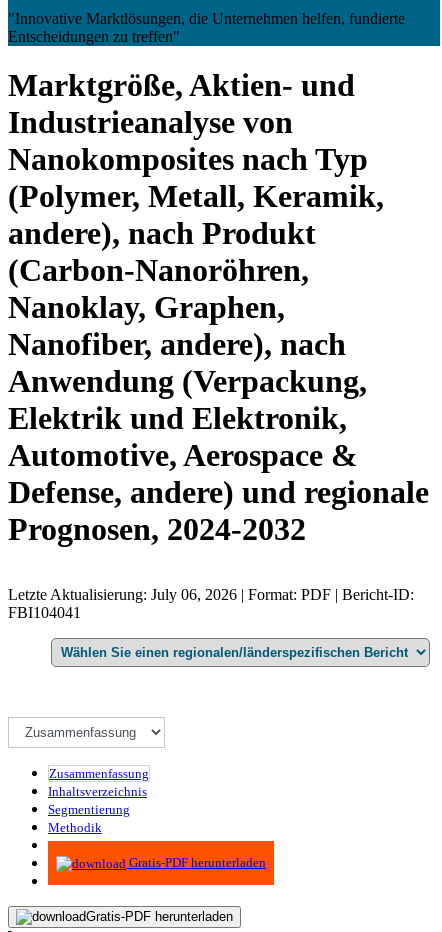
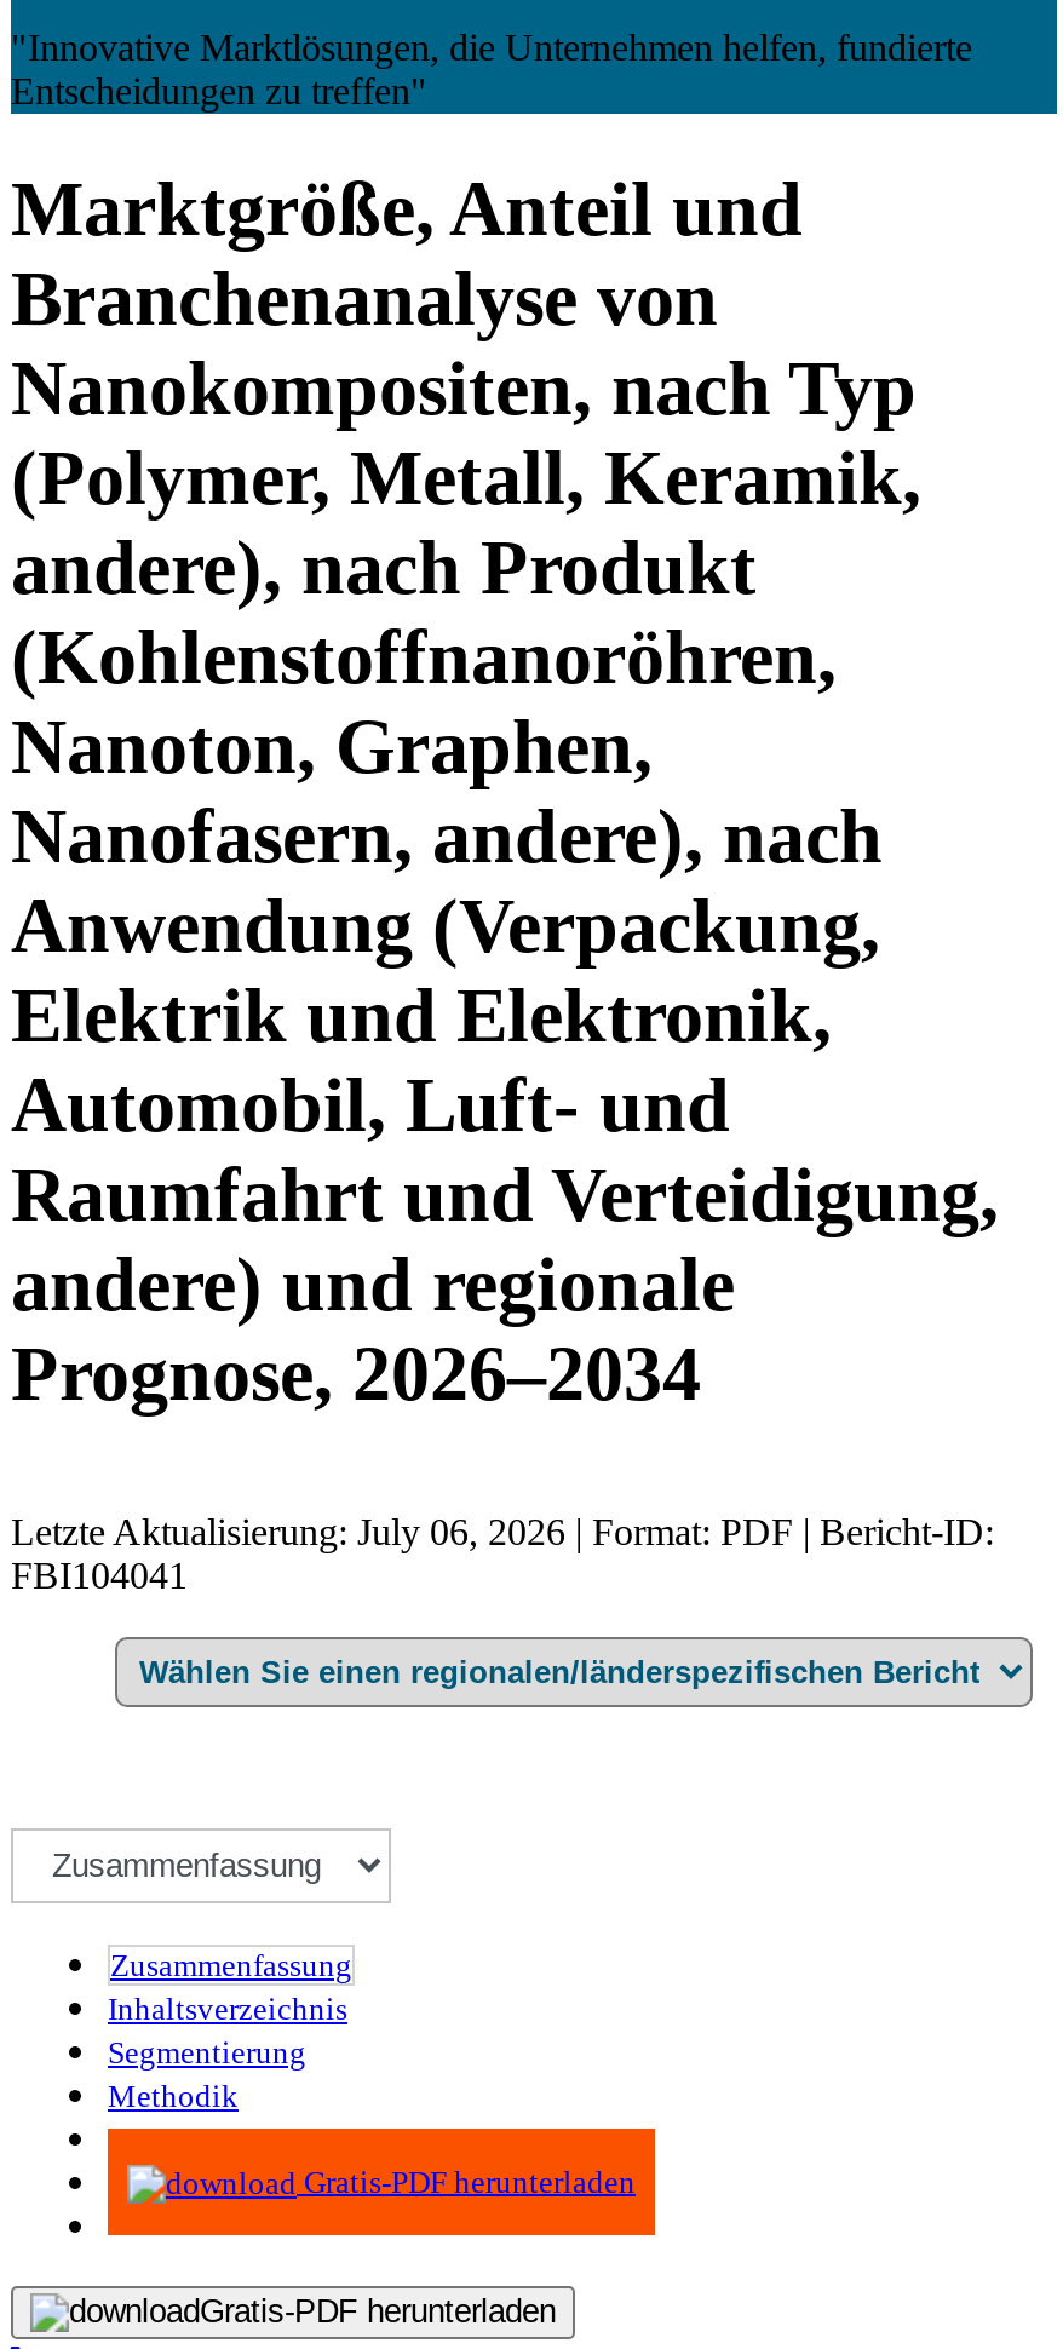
[8,67,355,103] Marktgröße, Aktien- und -> [11,166,803,253] Marktgröße, Anteil und
[8,104,293,140] Industrieanalyse von -> [11,255,718,342] Branchenanalyse von
[8,141,368,177] Nanokomposites nach Typ -> [11,345,917,432] Nanokompositen, nach Typ
[8,252,346,362] (Carbon-Nanoröhren, | Nanoklay, Graphen, | Nanofiber, andere), nach -> [11,614,883,880] (Kohlenstoffnanoröhren, | Nanoton, Graphen, | Nanofasern, andere), nach
[8,437,429,547] Automotive, Aerospace & | Defense, andere) und regionale | Prognosen, 2024-2032 -> [11,1062,999,1418] Automobil, Luft- und | Raumfahrt und Verteidigung, | andere) und regionale | Prognose, 2026–2034

